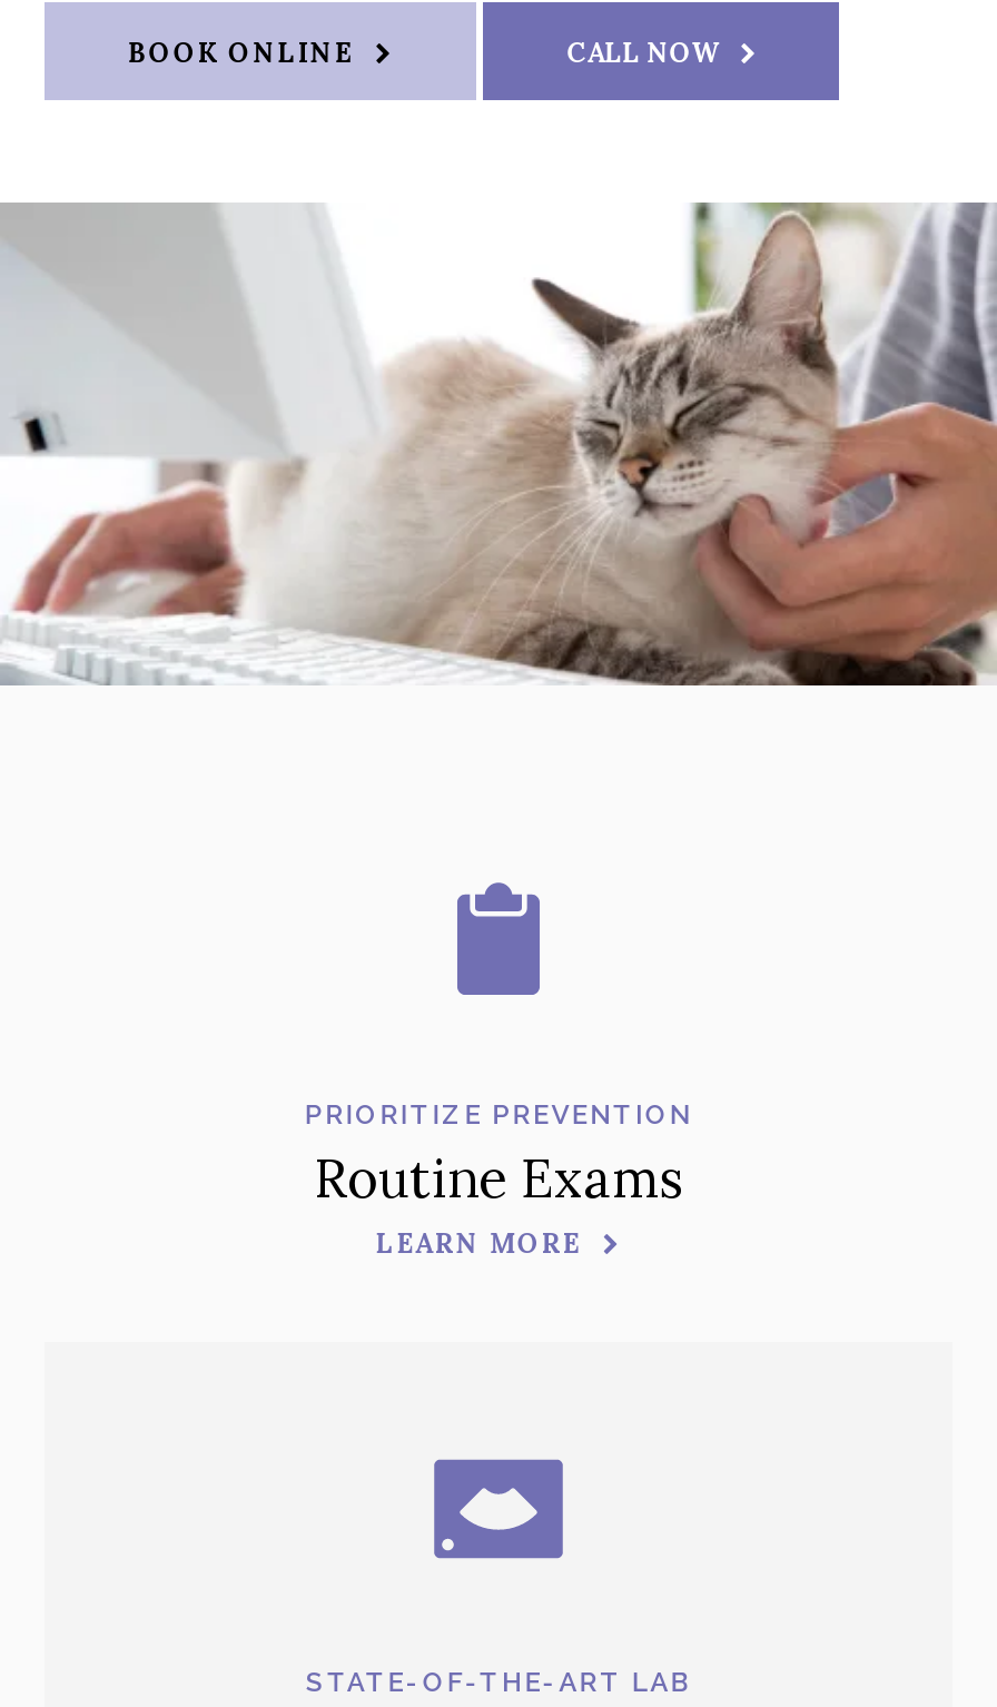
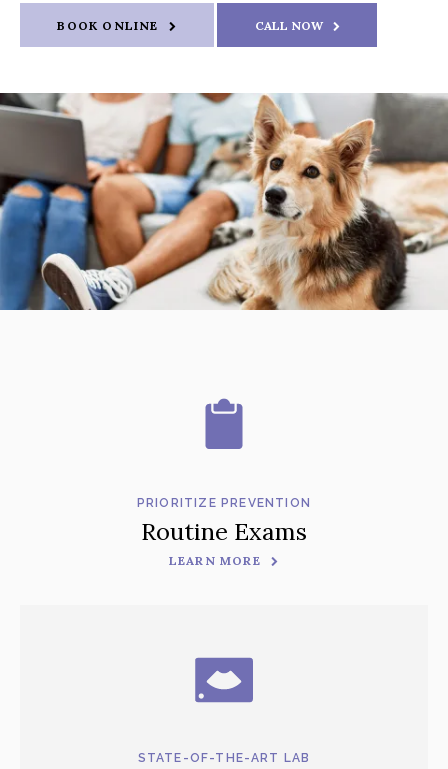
[7,203,990,688] [image] -> [3,92,445,311] [image]

